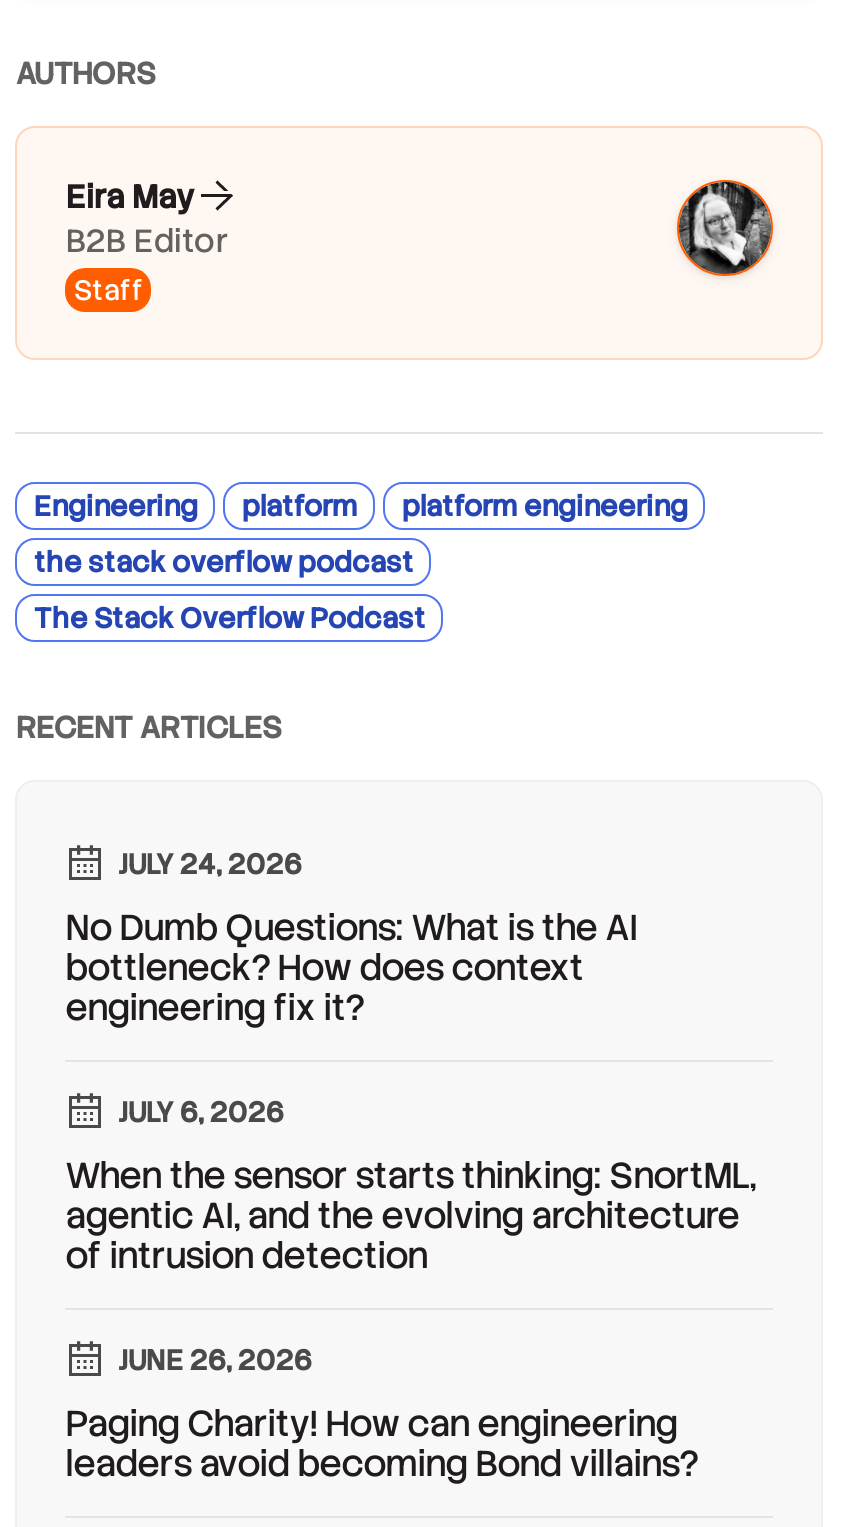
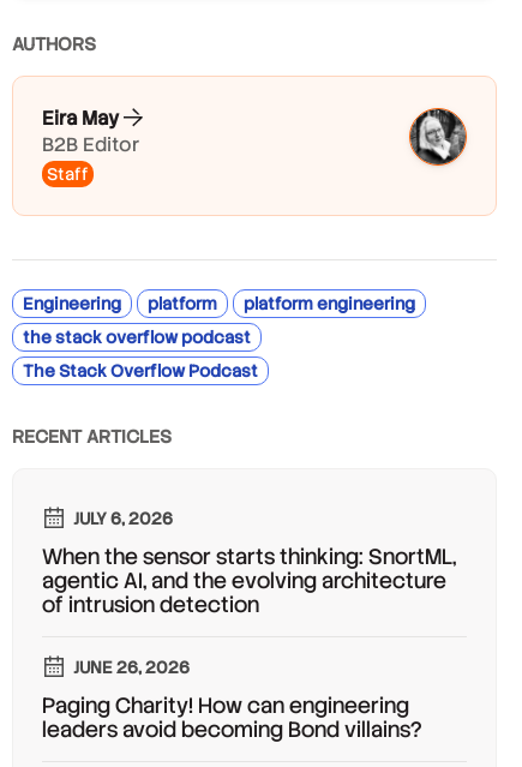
[66,846,638,1030] JULY 24, 2026 | No Dumb Questions: What is the AI | bottleneck? How does context | engineering fix it? -> none

